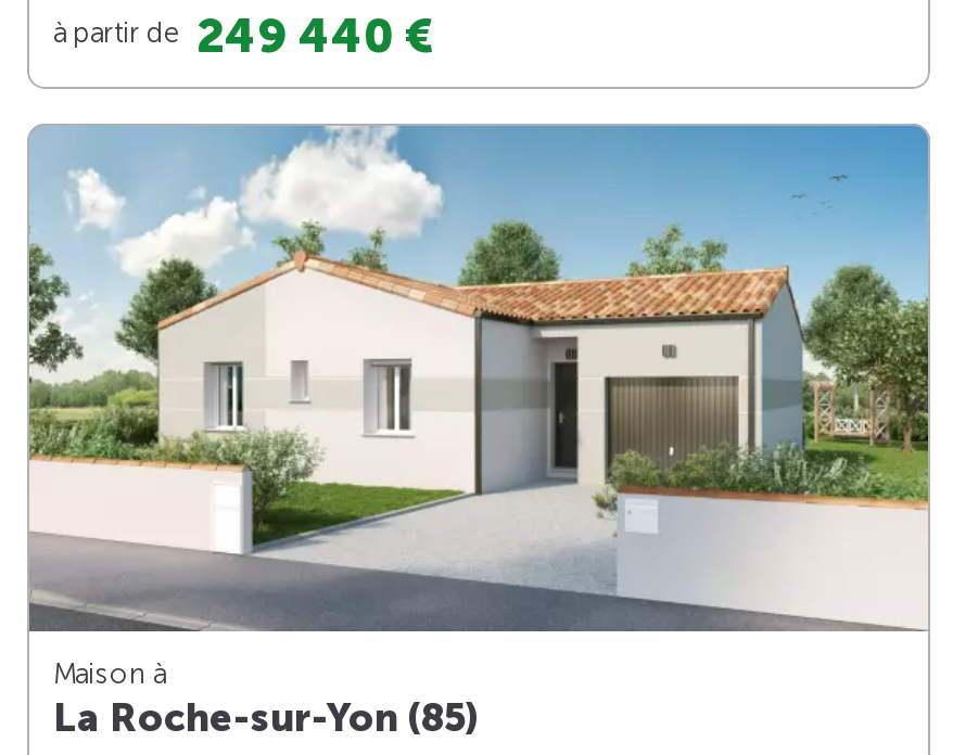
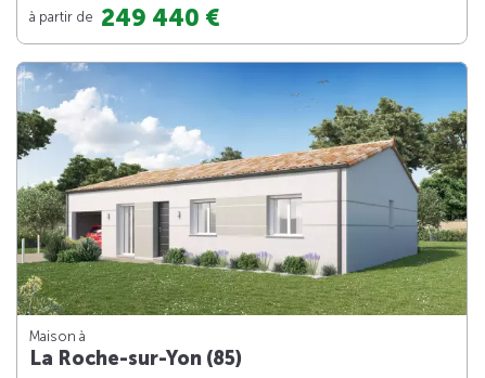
[27,124,930,631] [image] -> [16,62,468,316] [image]

